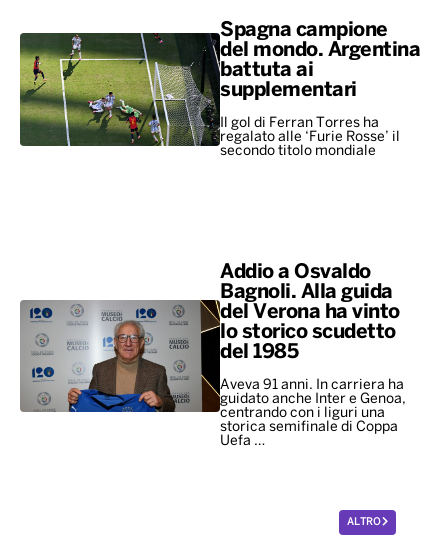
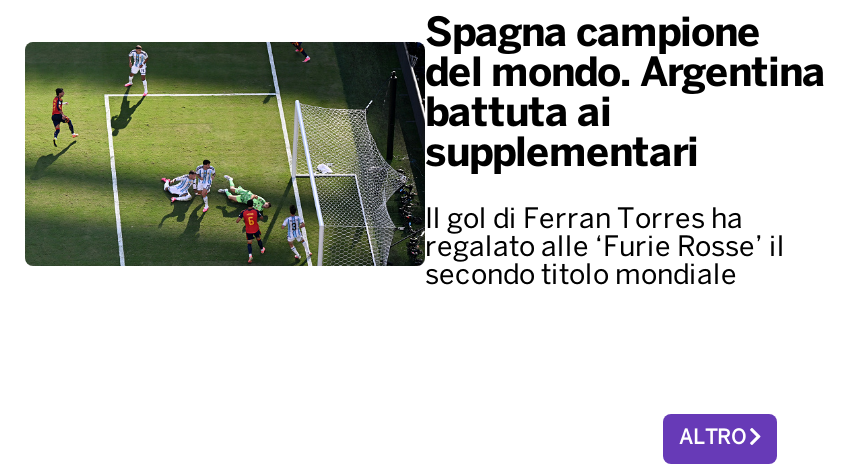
[19,263,406,448] [image] | Addio a Osvaldo | Bagnoli. Alla guida | del Verona ha vinto | lo storico scudetto | del 1985 | Aveva 91 anni. In carriera ha | guidato anche Inter e Genoa, | centrando con i liguri una | storica semifinale di Coppa | Uefa … -> none

